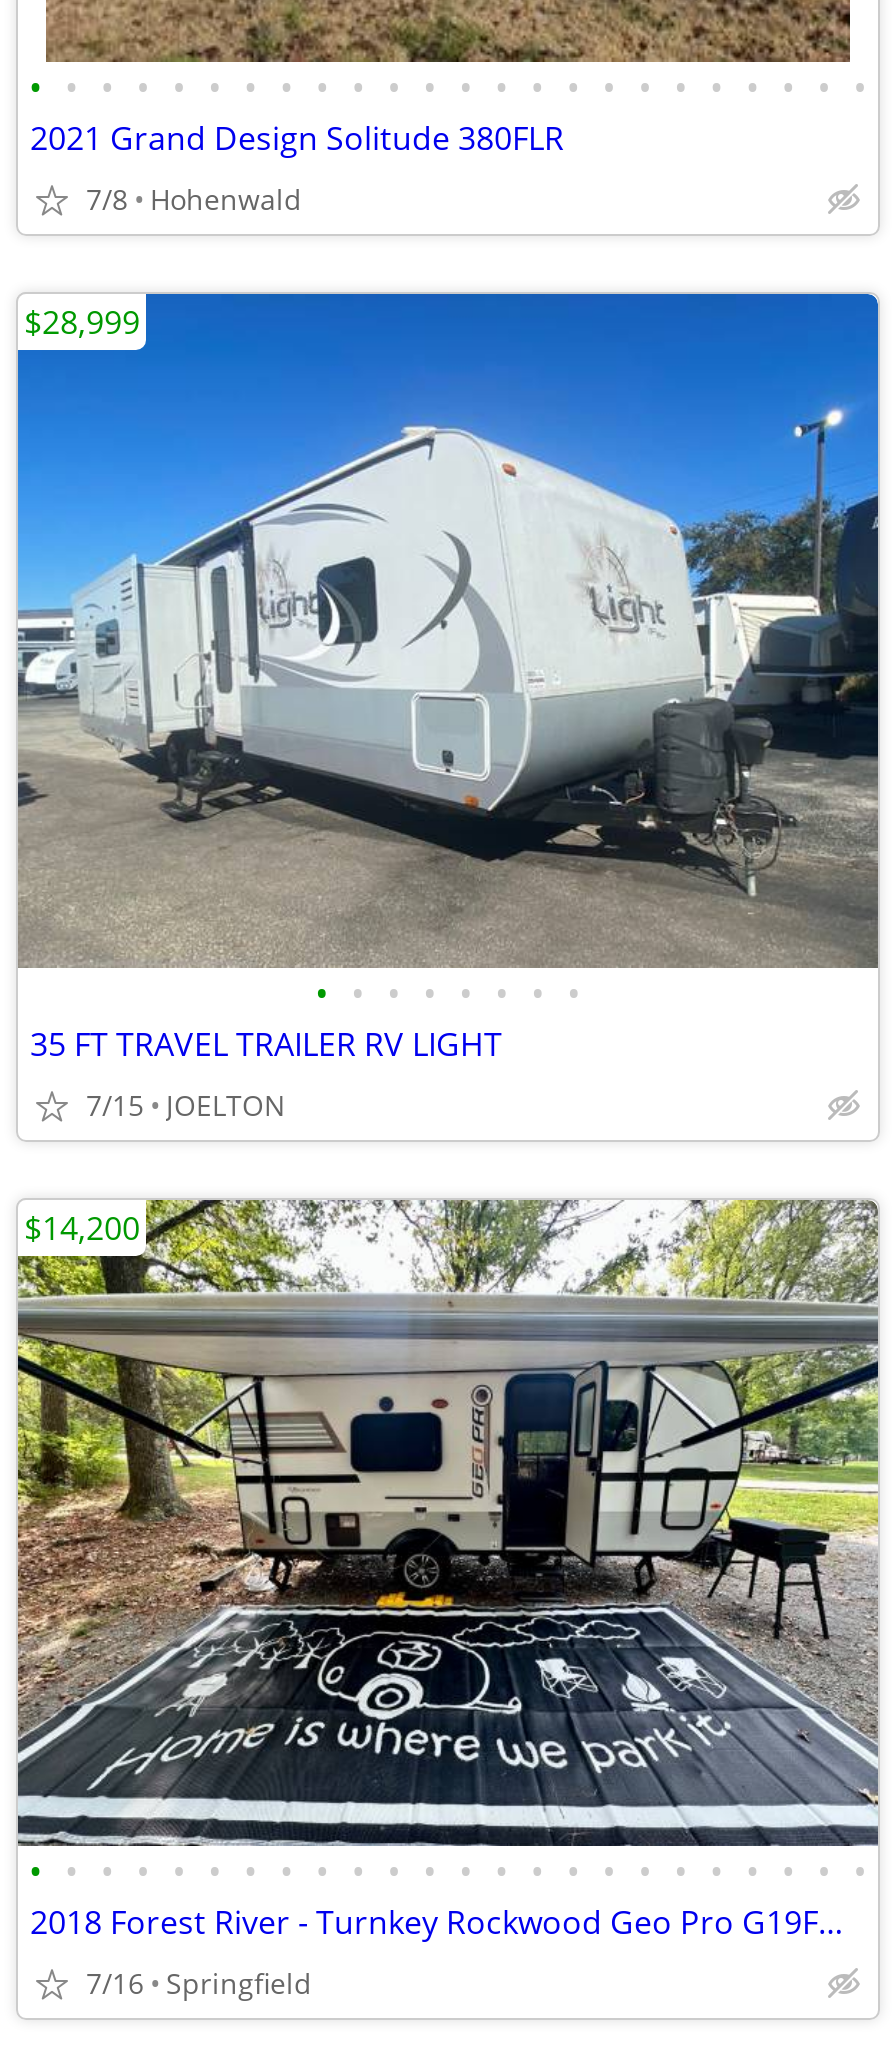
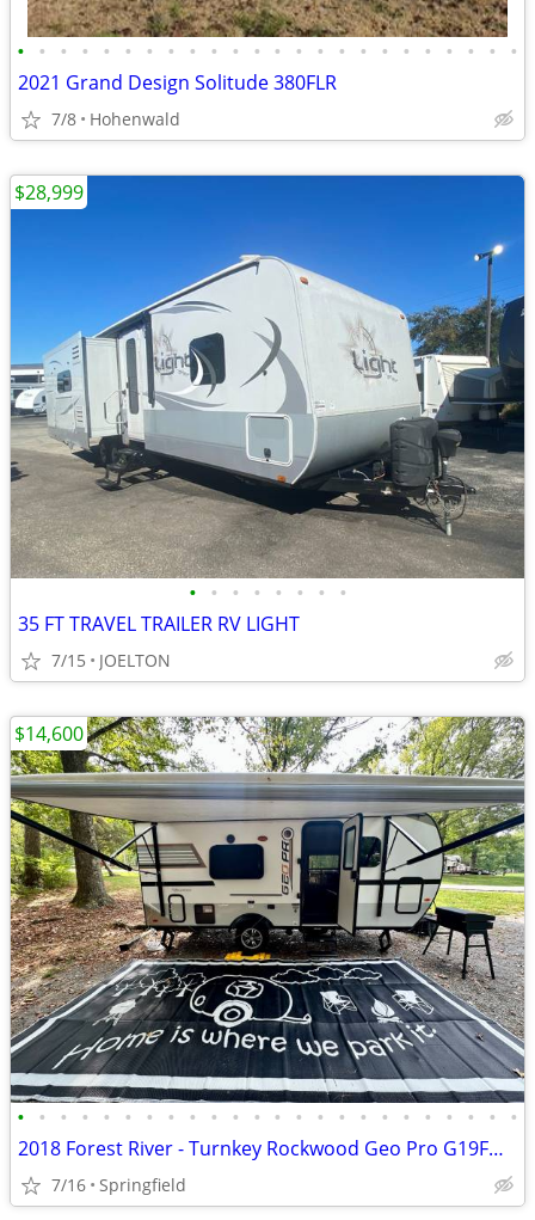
[24,1206,140,1250] $14,200 -> [14,721,84,747] $14,600

